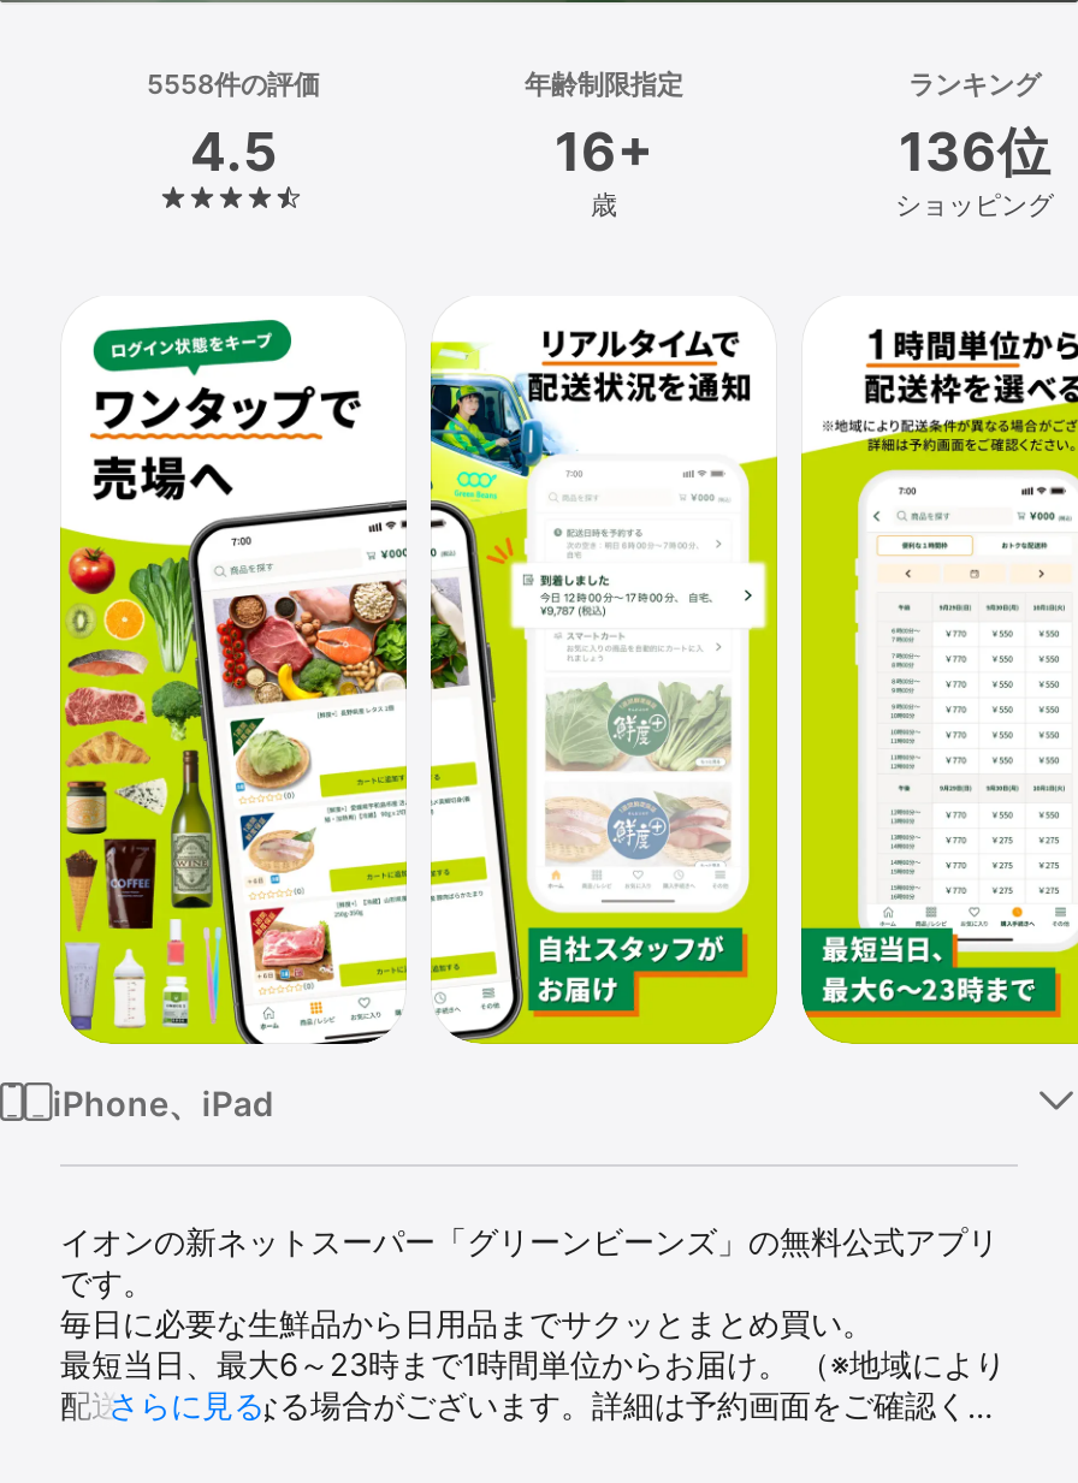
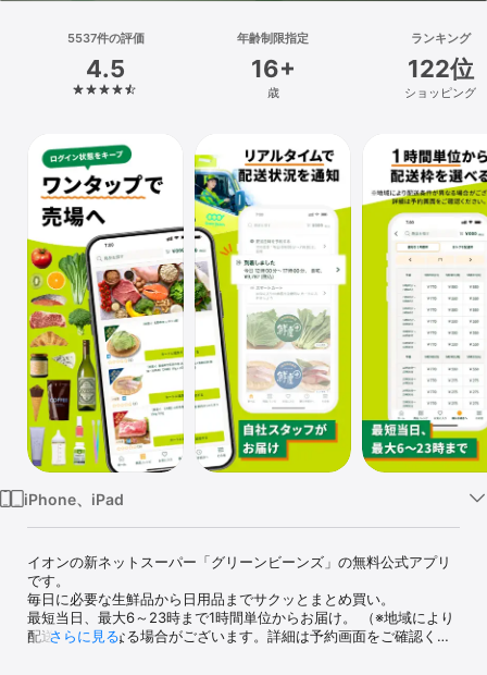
[147,67,320,101] 5558件の評価 -> [67,30,144,46] 5537件の評価
[899,120,1050,183] 136位 -> [407,54,473,83] 122位

